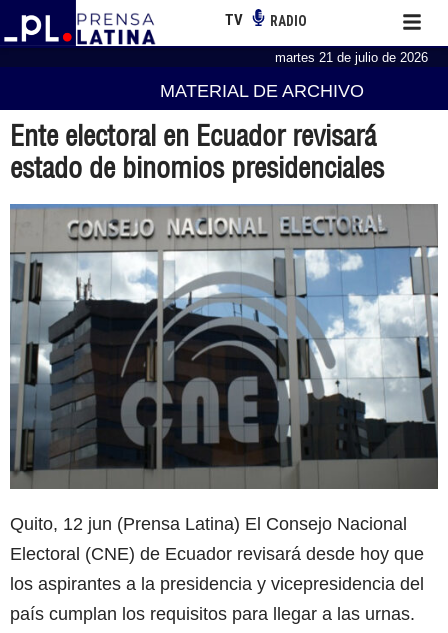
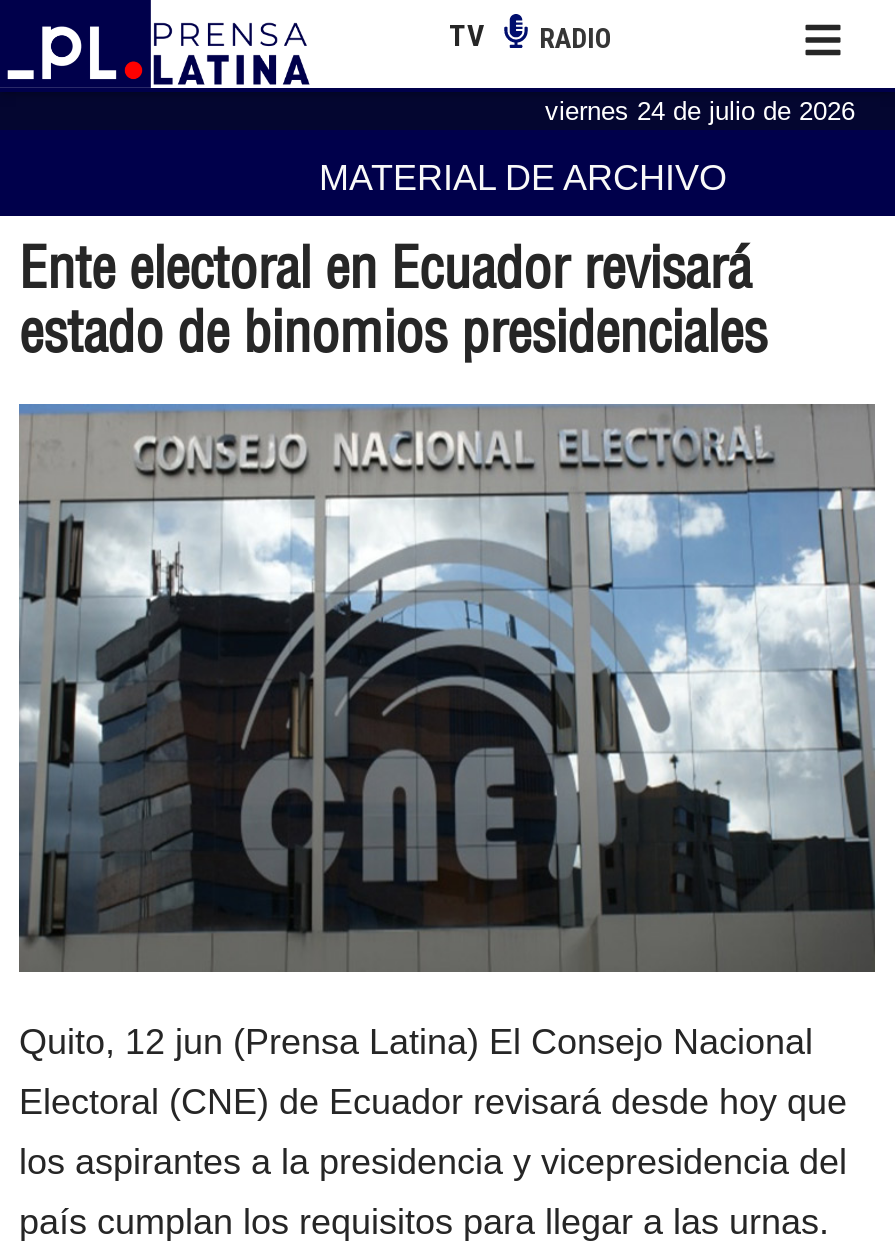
[275,50,428,65] martes 21 de julio de 2026 -> [545,95,855,125] viernes 24 de julio de 2026

